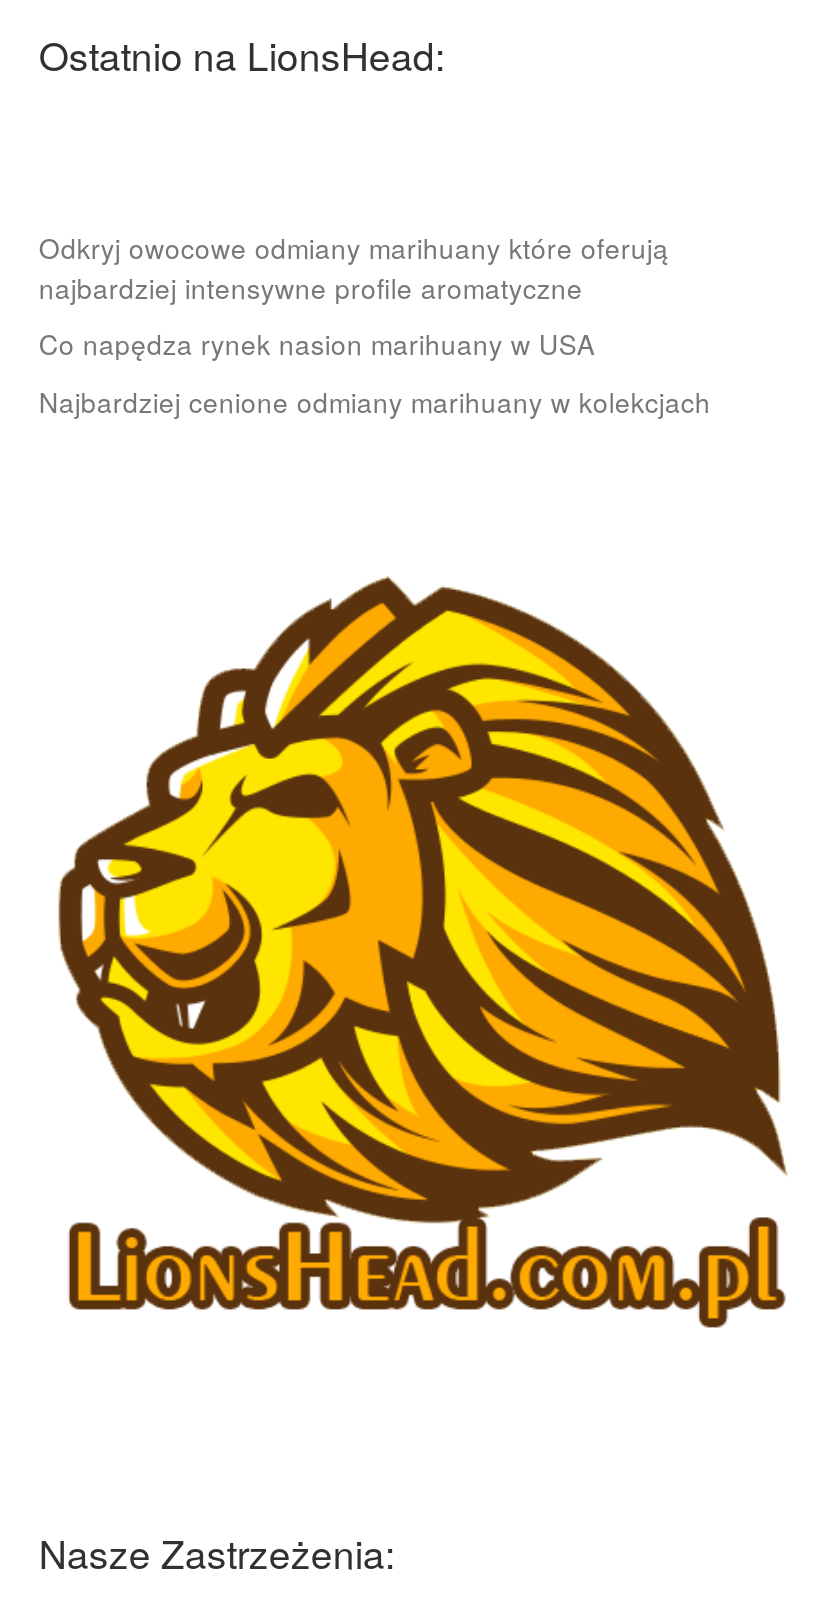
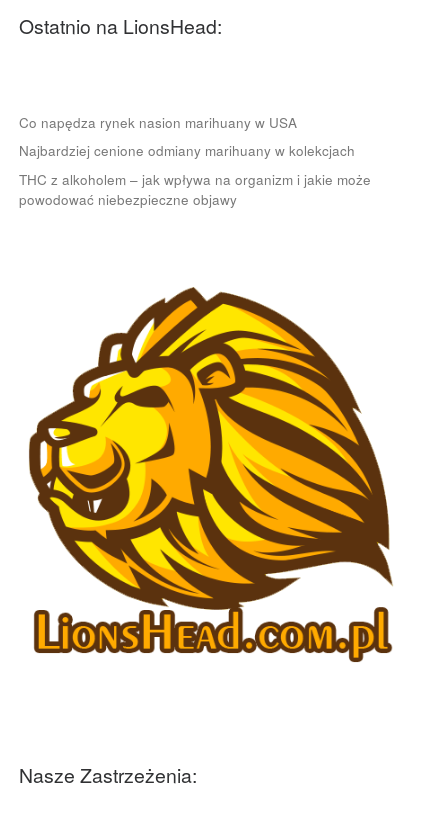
[39,229,669,307] Odkryj owocowe odmiany marihuany które oferują | najbardziej intensywne profile aromatyczne -> none
moved [39,326,711,421] -> [19,113,355,160]: Co napędza rynek nasion marihuany w USA | Najbardziej cenione odmiany marihuany w kolekcjach
none -> [19,170,371,209] THC z alkoholem – jak wpływa na organizm i jakie może | powodować niebezpieczne objawy

